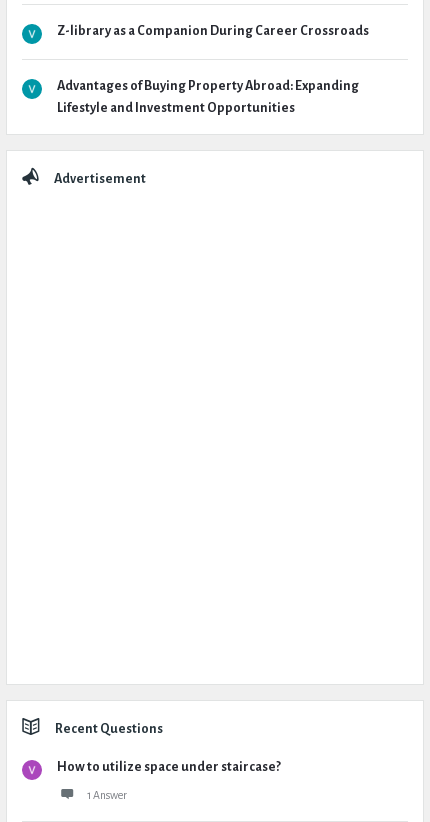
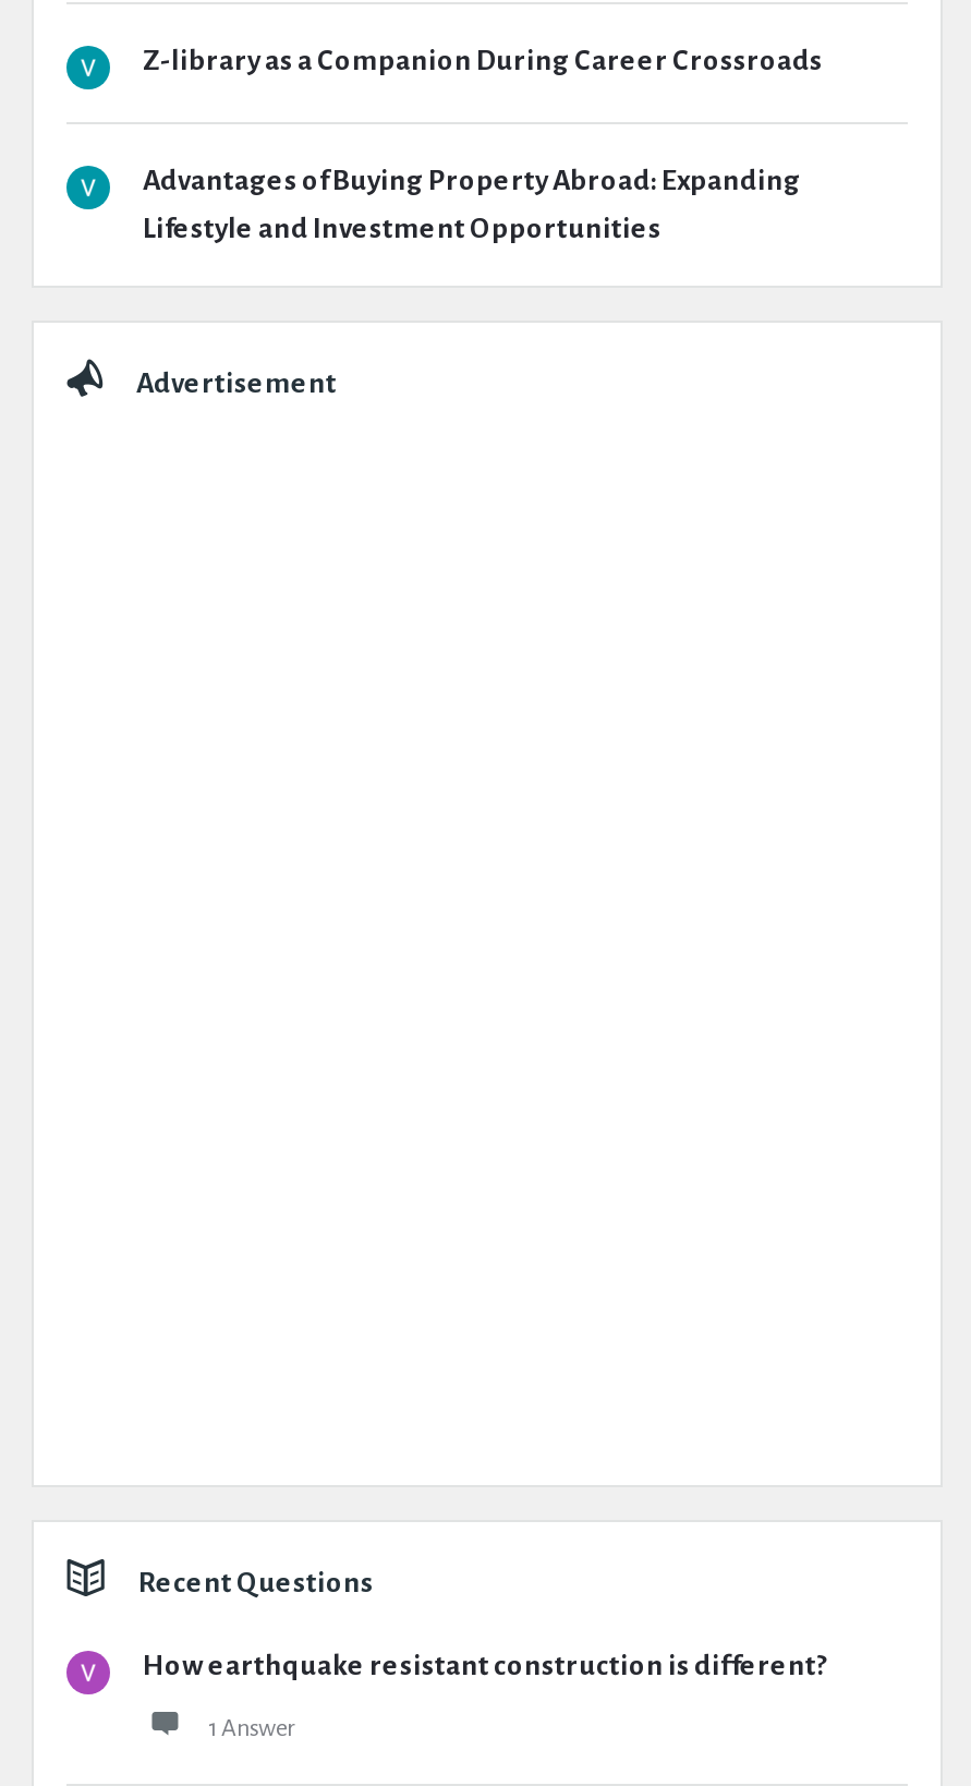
[57,760,281,774] How to utilize space under staircase? -> [143,1651,827,1681] How earthquake resistant construction is different?

